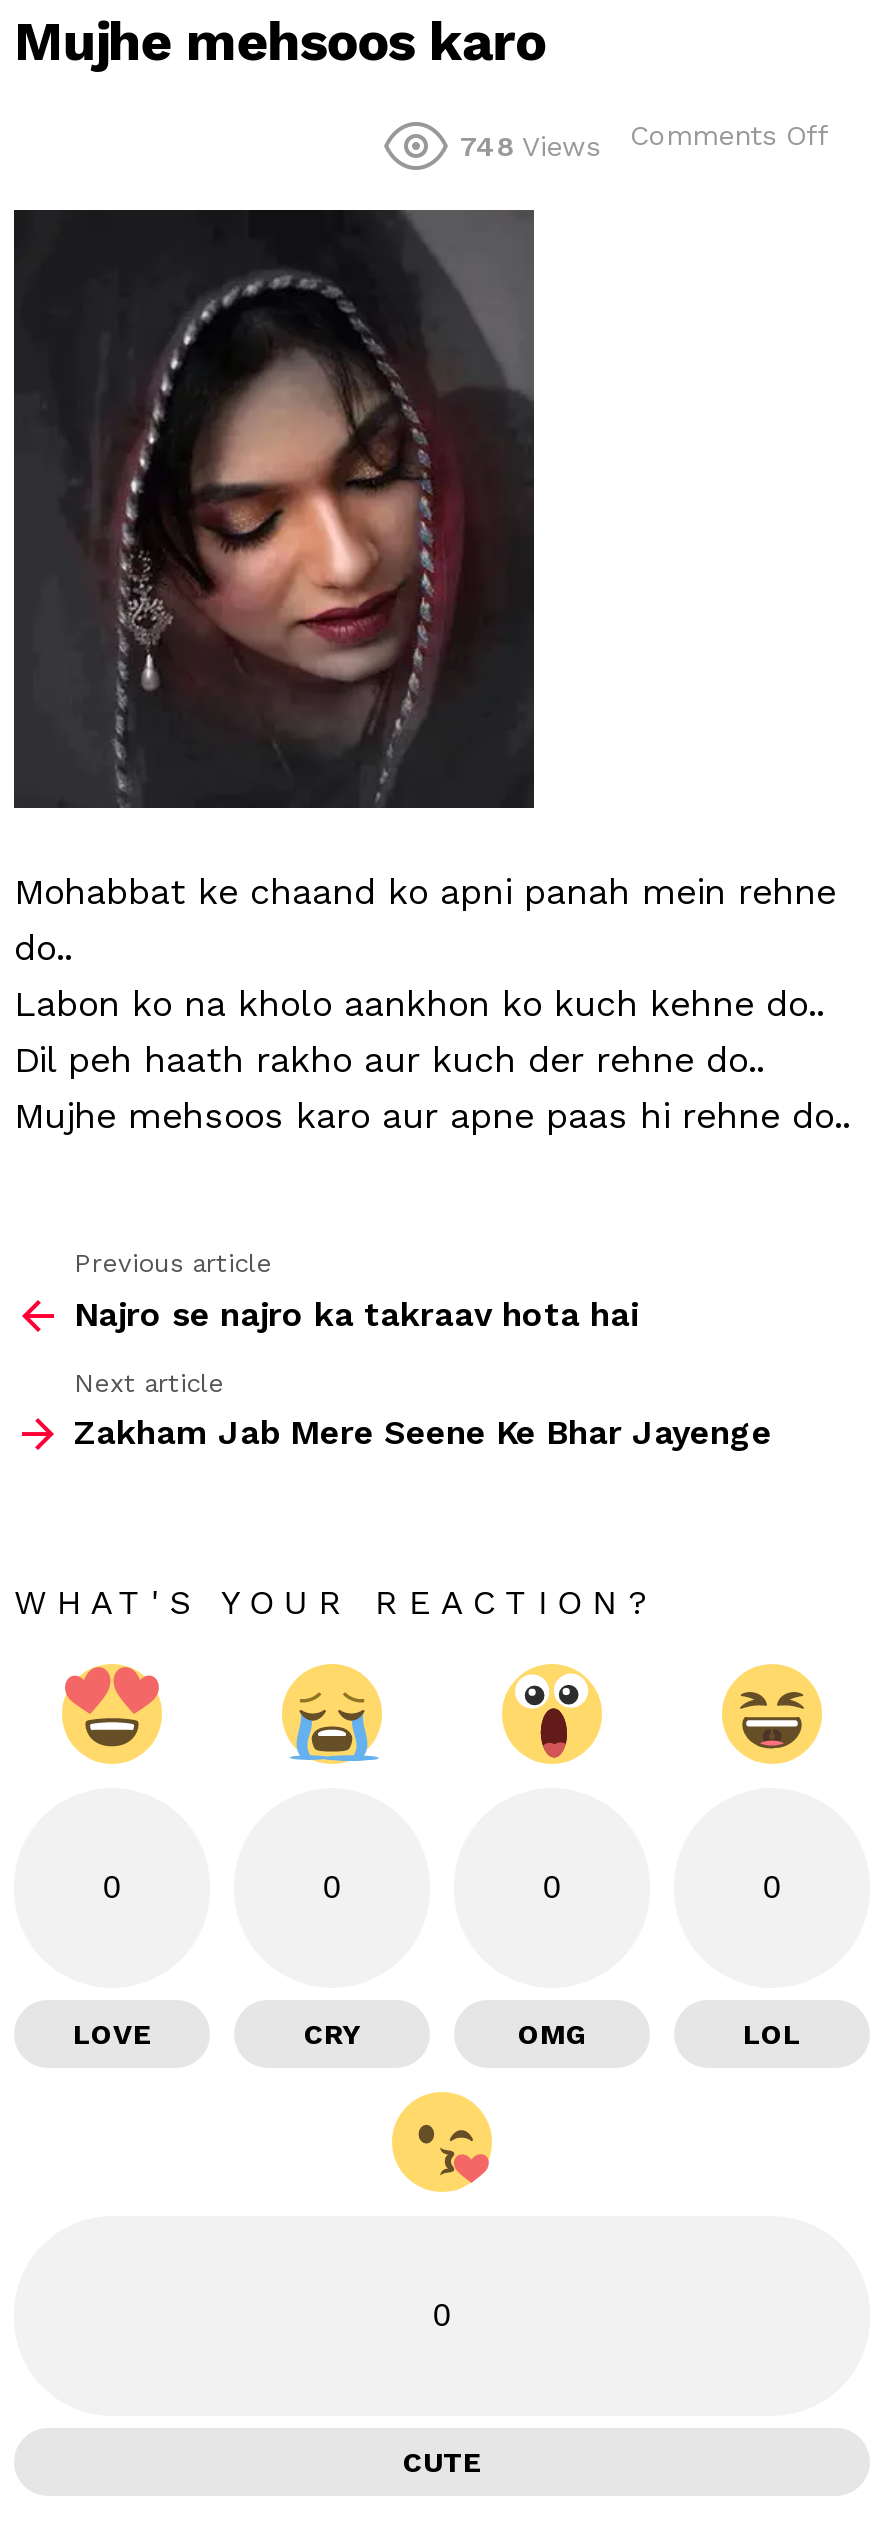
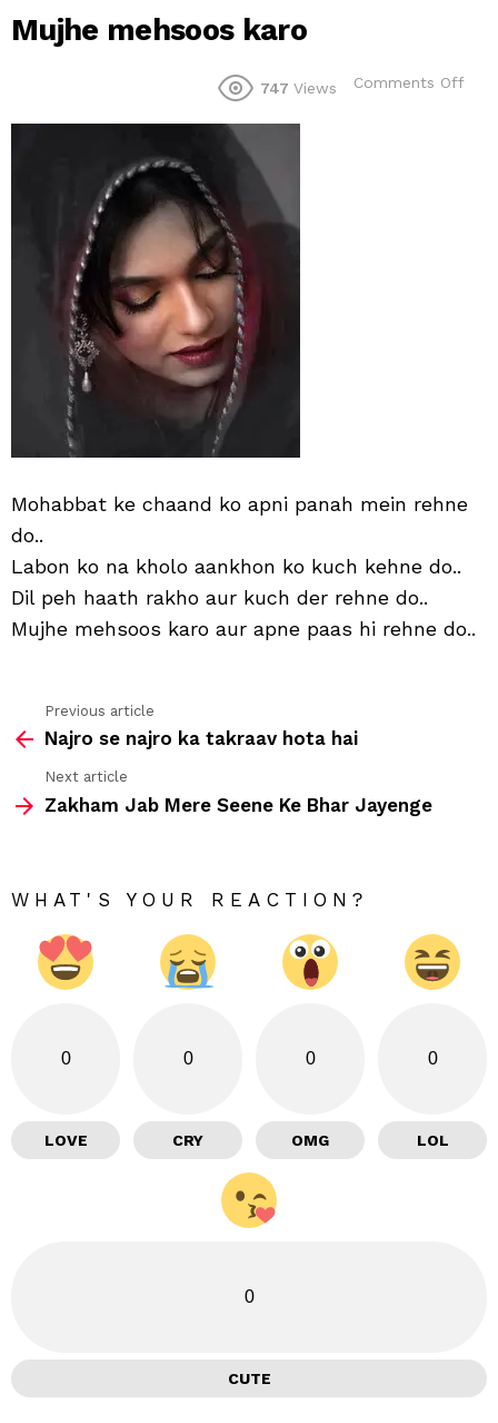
[460,130,600,162] 748 Views -> [260,79,337,97] 747 Views

